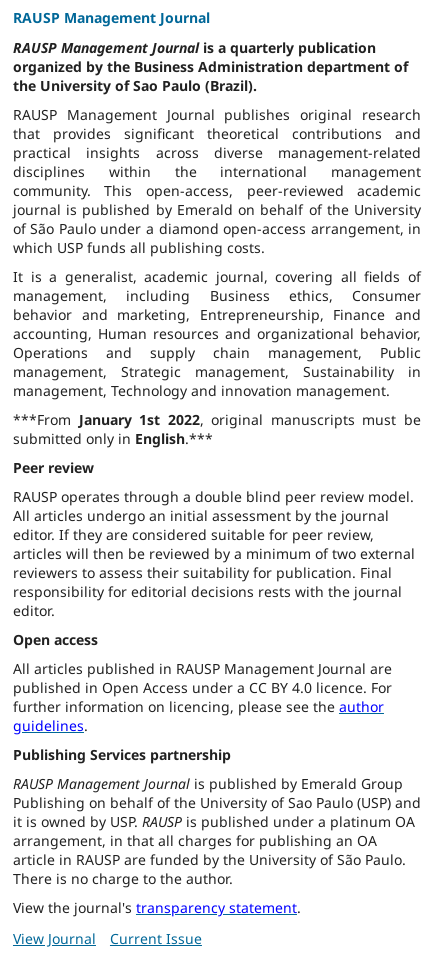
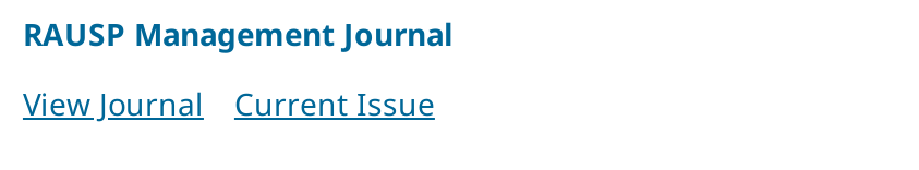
[13,38,421,917] RAUSP Management Journal is a quarterly publication | organized by the Business Administration department of | the University of Sao Paulo (Brazil). | RAUSP Management Journal publishes original research | that provides significant theoretical contributions and | practical insights across diverse management-related | disciplines within the international management | community. This open-access, peer-reviewed academic | journal is published by Emerald on behalf of the University | of São Paulo under a diamond open-access arrangement, in | which USP funds all publishing costs. | It is a generalist, academic journal, covering all fields of | management, including Business ethics, Consumer | behavior and marketing, Entrepreneurship, Finance and | accounting, Human resources and organizational behavior, | Operations and supply chain management, Public | management, Strategic management, Sustainability in | management, Technology and innovation management. | ***From January 1st 2022, original manuscripts must be | submitted only in English.*** | Peer review | RAUSP operates through a double blind peer review model. | All articles undergo an initial assessment by the journal | editor. If they are considered suitable for peer review, | articles will then be reviewed by a minimum of two external | reviewers to assess their suitability for publication. Final | responsibility for editorial decisions rests with the journal | editor. | Open access | All articles published in RAUSP Management Journal are | published in Open Access under a CC BY 4.0 licence. For | further information on licencing, please see the author | guidelines. | Publishing Services partnership | RAUSP Management Journal is published by Emerald Group | Publishing on behalf of the University of Sao Paulo (USP) and | it is owned by USP. RAUSP is published under a platinum OA | arrangement, in that all charges for publishing an OA | article in RAUSP are funded by the University of São Paulo. | There is no charge to the author. | View the journal's transparency statement. -> none

